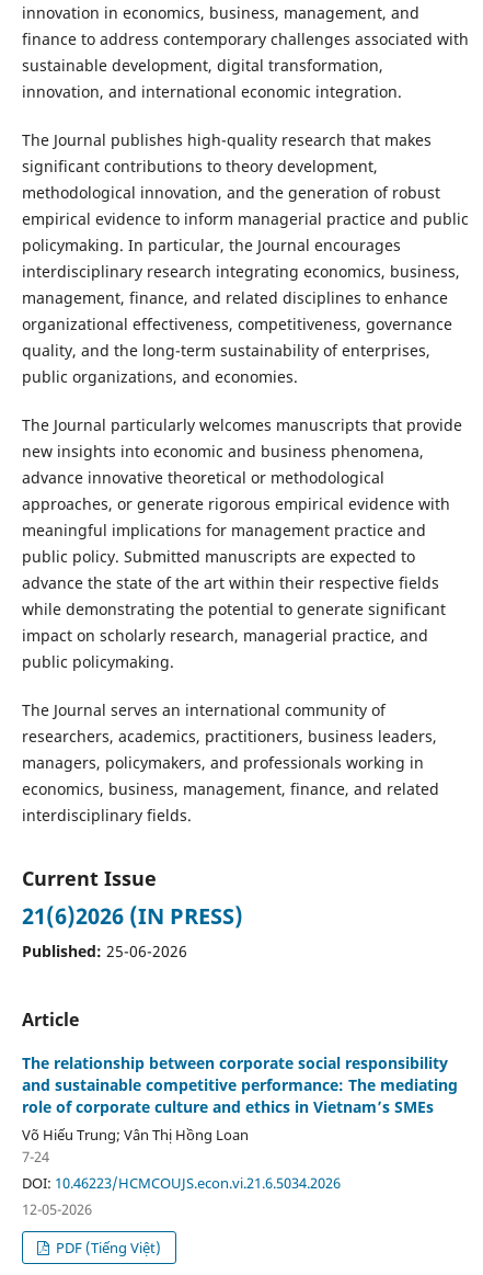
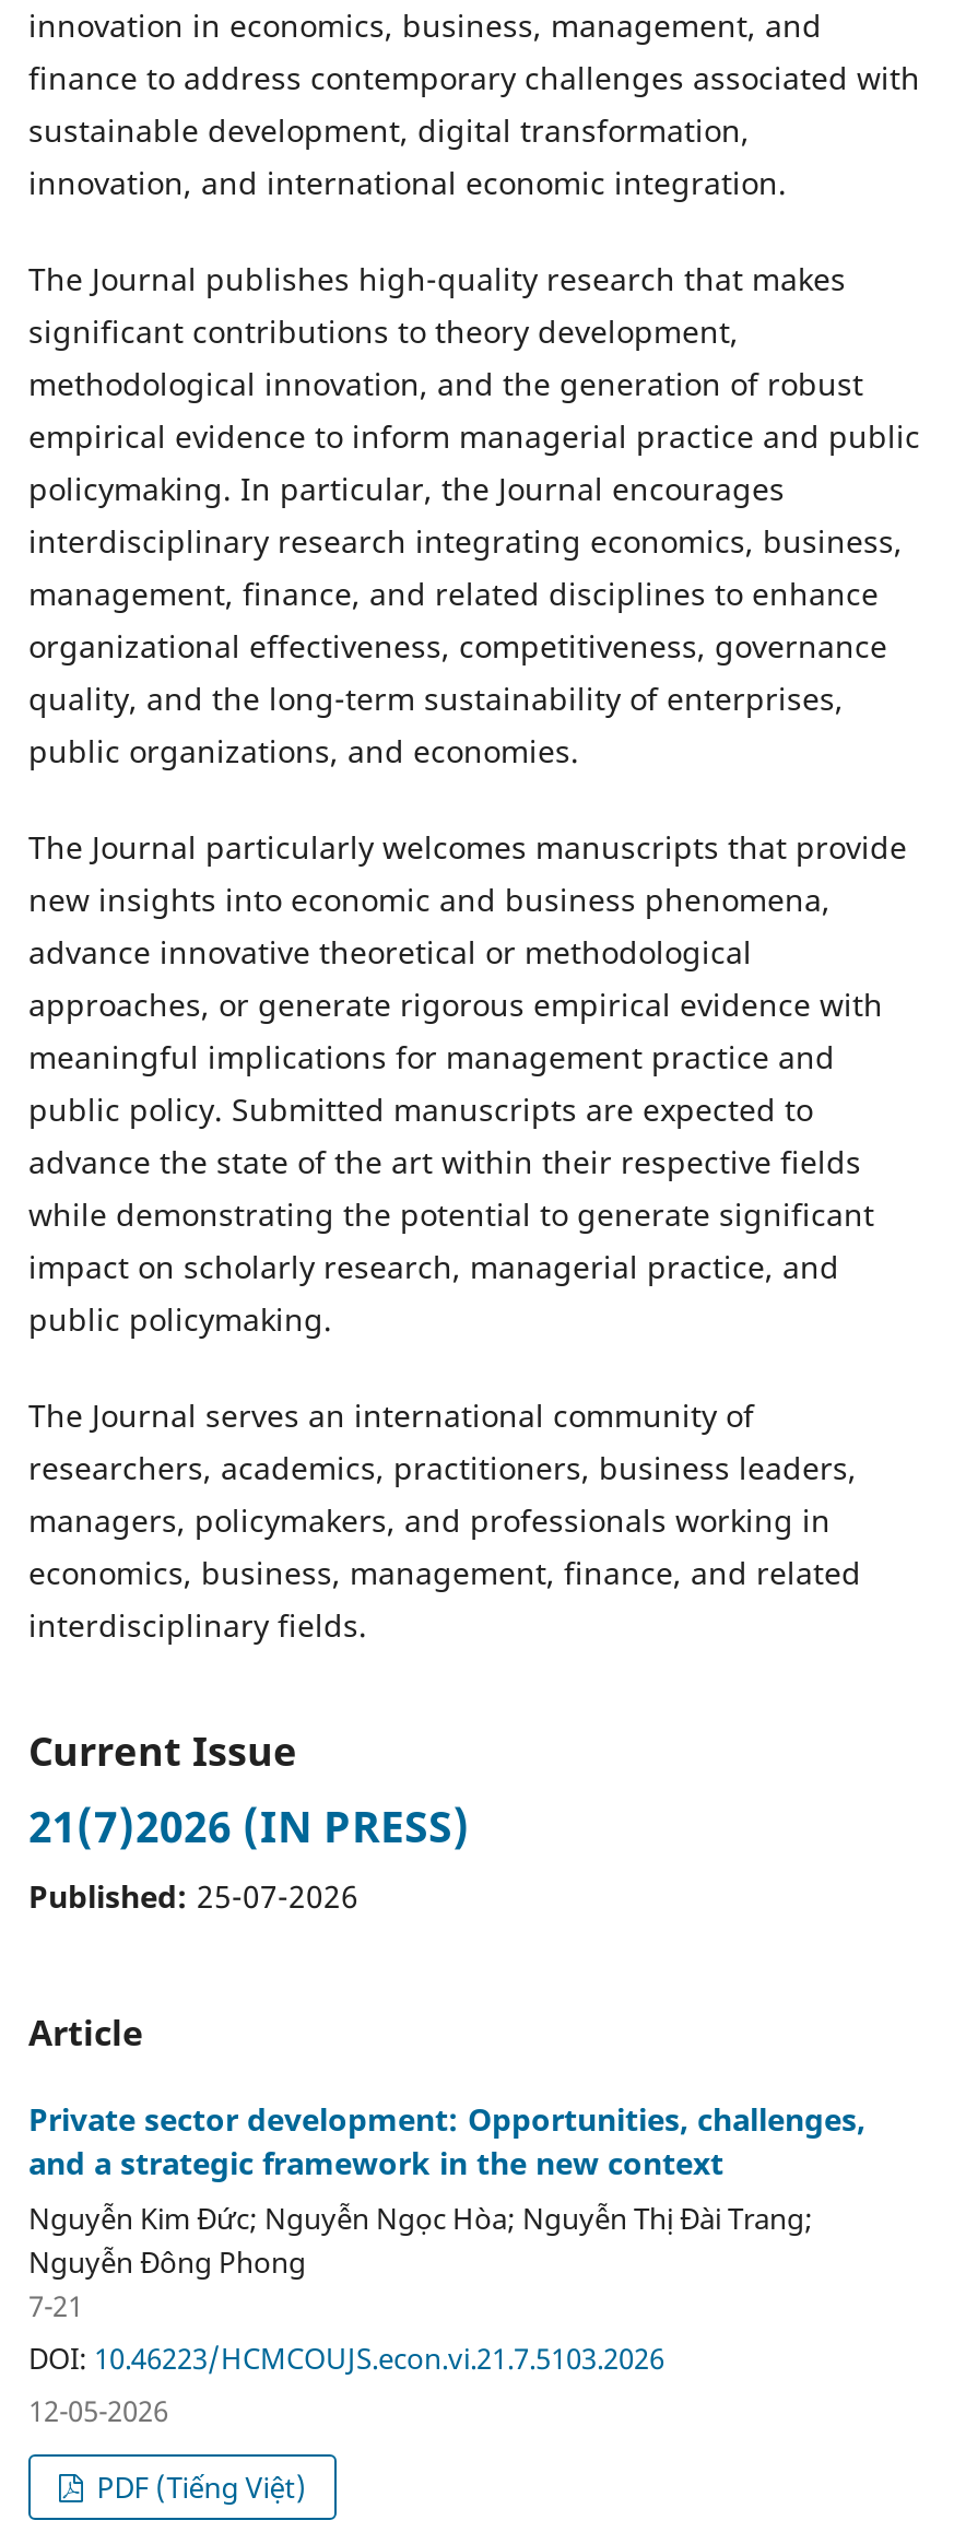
[22,902,243,931] 21(6)2026 (IN PRESS) -> [28,1798,470,1857] 21(7)2026 (IN PRESS)
[22,941,187,962] Published: 25-06-2026 -> [28,1876,358,1918] Published: 25-07-2026
[22,1053,458,1193] The relationship between corporate social responsibility | and sustainable competitive performance: The mediating | role of corporate culture and ethics in Vietnam’s SMEs | Võ Hiếu Trung; Vân Thị Hồng Loan | 7-24 | DOI: 10.46223/HCMCOUJS.econ.vi.21.6.5034.2026 -> [28,2099,865,2379] Private sector development: Opportunities, challenges, | and a strategic framework in the new context | Nguyễn Kim Đức; Nguyễn Ngọc Hòa; Nguyễn Thị Đài Trang; | Nguyễn Đông Phong | 7-21 | DOI: 10.46223/HCMCOUJS.econ.vi.21.7.5103.2026

